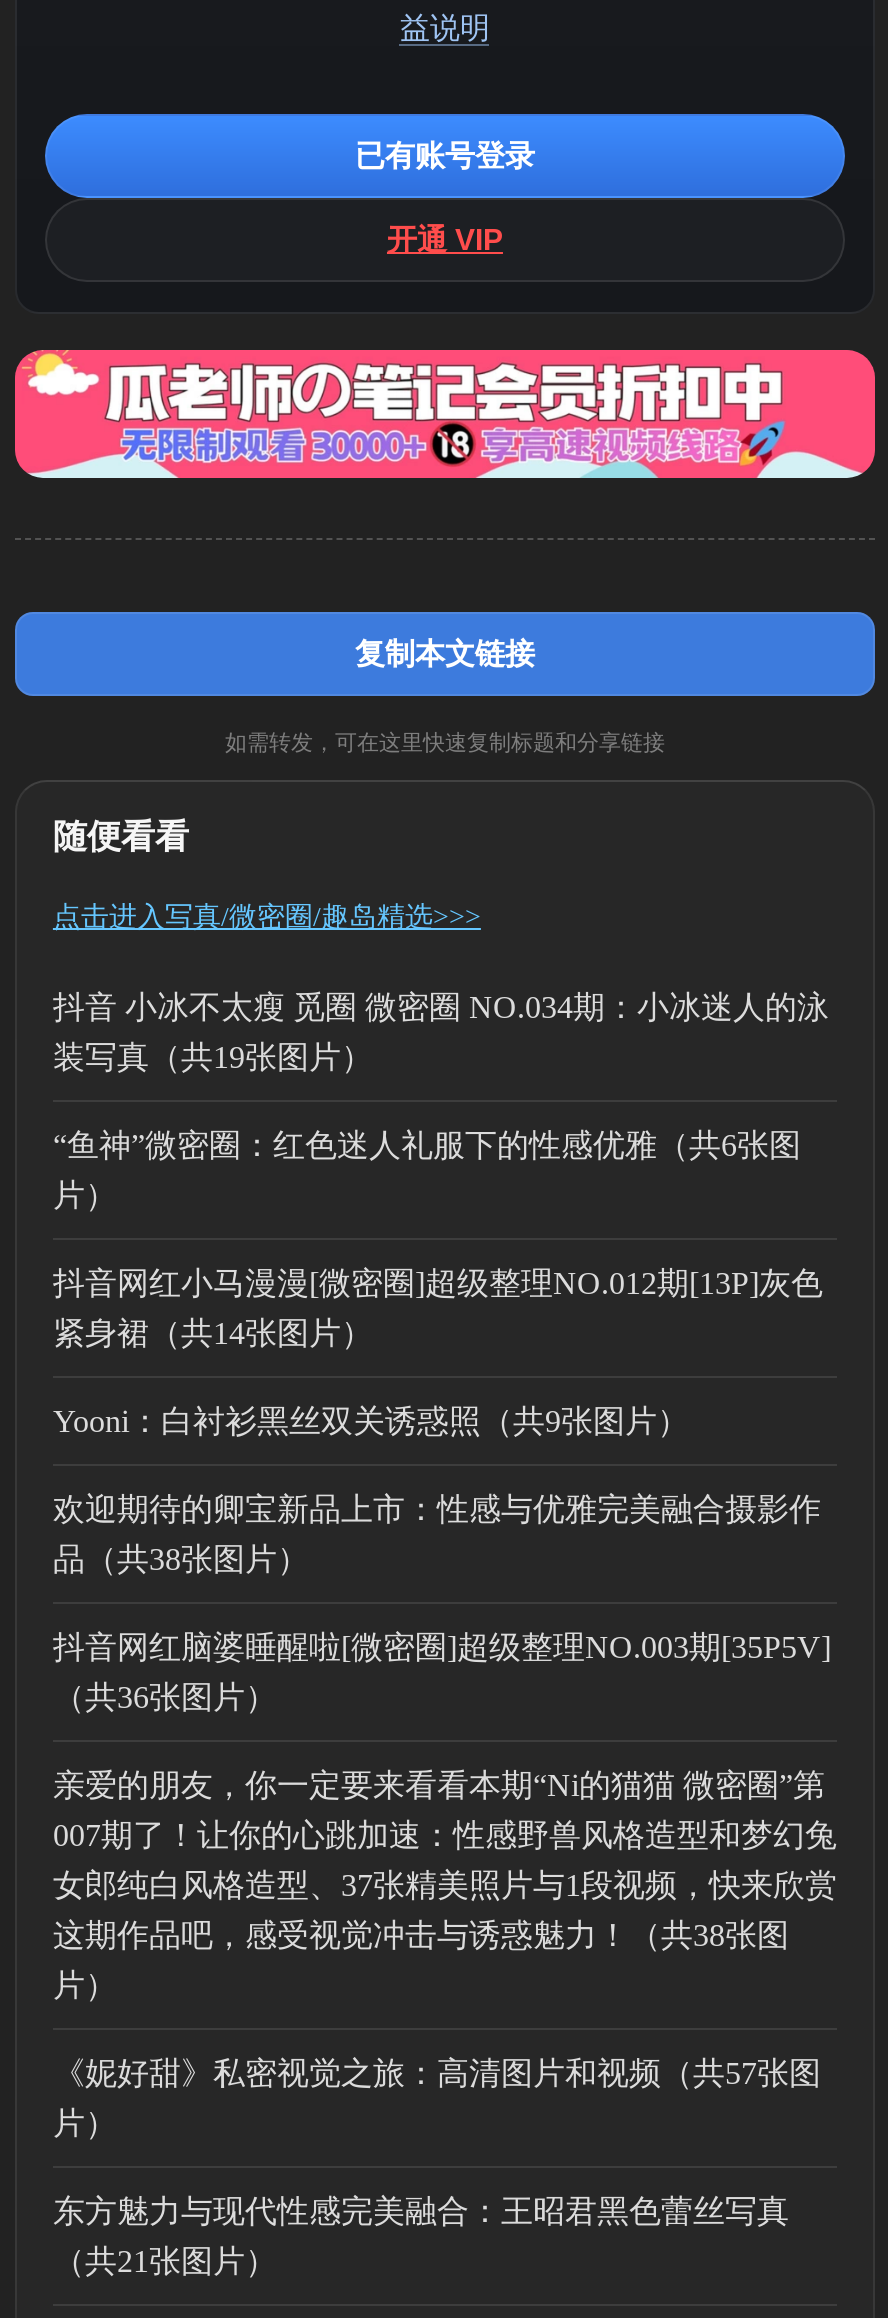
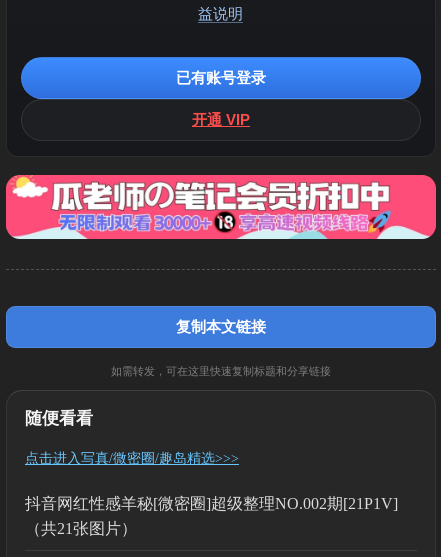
[53,990,837,2228] 抖音 小冰不太瘦 觅圈 微密圈 NO.034期：小冰迷人的泳 | 装写真（共19张图片） | “鱼神”微密圈：红色迷人礼服下的性感优雅（共6张图 | 片） | 抖音网红小马漫漫[微密圈]超级整理NO.012期[13P]灰色 | 紧身裙（共14张图片） | Yooni：白衬衫黑丝双关诱惑照（共9张图片） | 欢迎期待的卿宝新品上市：性感与优雅完美融合摄影作 | 品（共38张图片） | 抖音网红脑婆睡醒啦[微密圈]超级整理NO.003期[35P5V] | （共36张图片） | 亲爱的朋友，你一定要来看看本期“Ni的猫猫 微密圈”第 | 007期了！让你的心跳加速：性感野兽风格造型和梦幻兔 | 女郎纯白风格造型、37张精美照片与1段视频，快来欣赏 | 这期作品吧，感受视觉冲击与诱惑魅力！（共38张图 | 片） | 《妮好甜》私密视觉之旅：高清图片和视频（共57张图 | 片） | 东方魅力与现代性感完美融合：王昭君黑色蕾丝写真 -> [25,495,398,512] 抖音网红性感羊秘[微密圈]超级整理NO.002期[21P1V]

